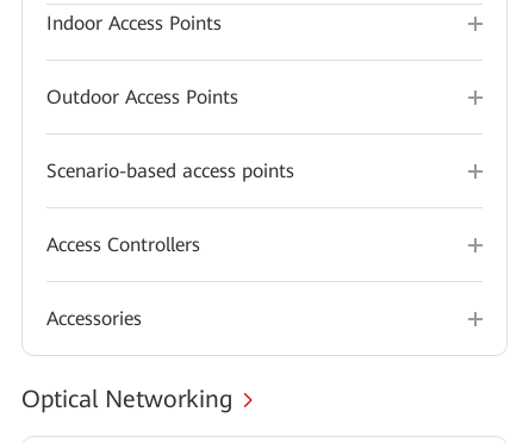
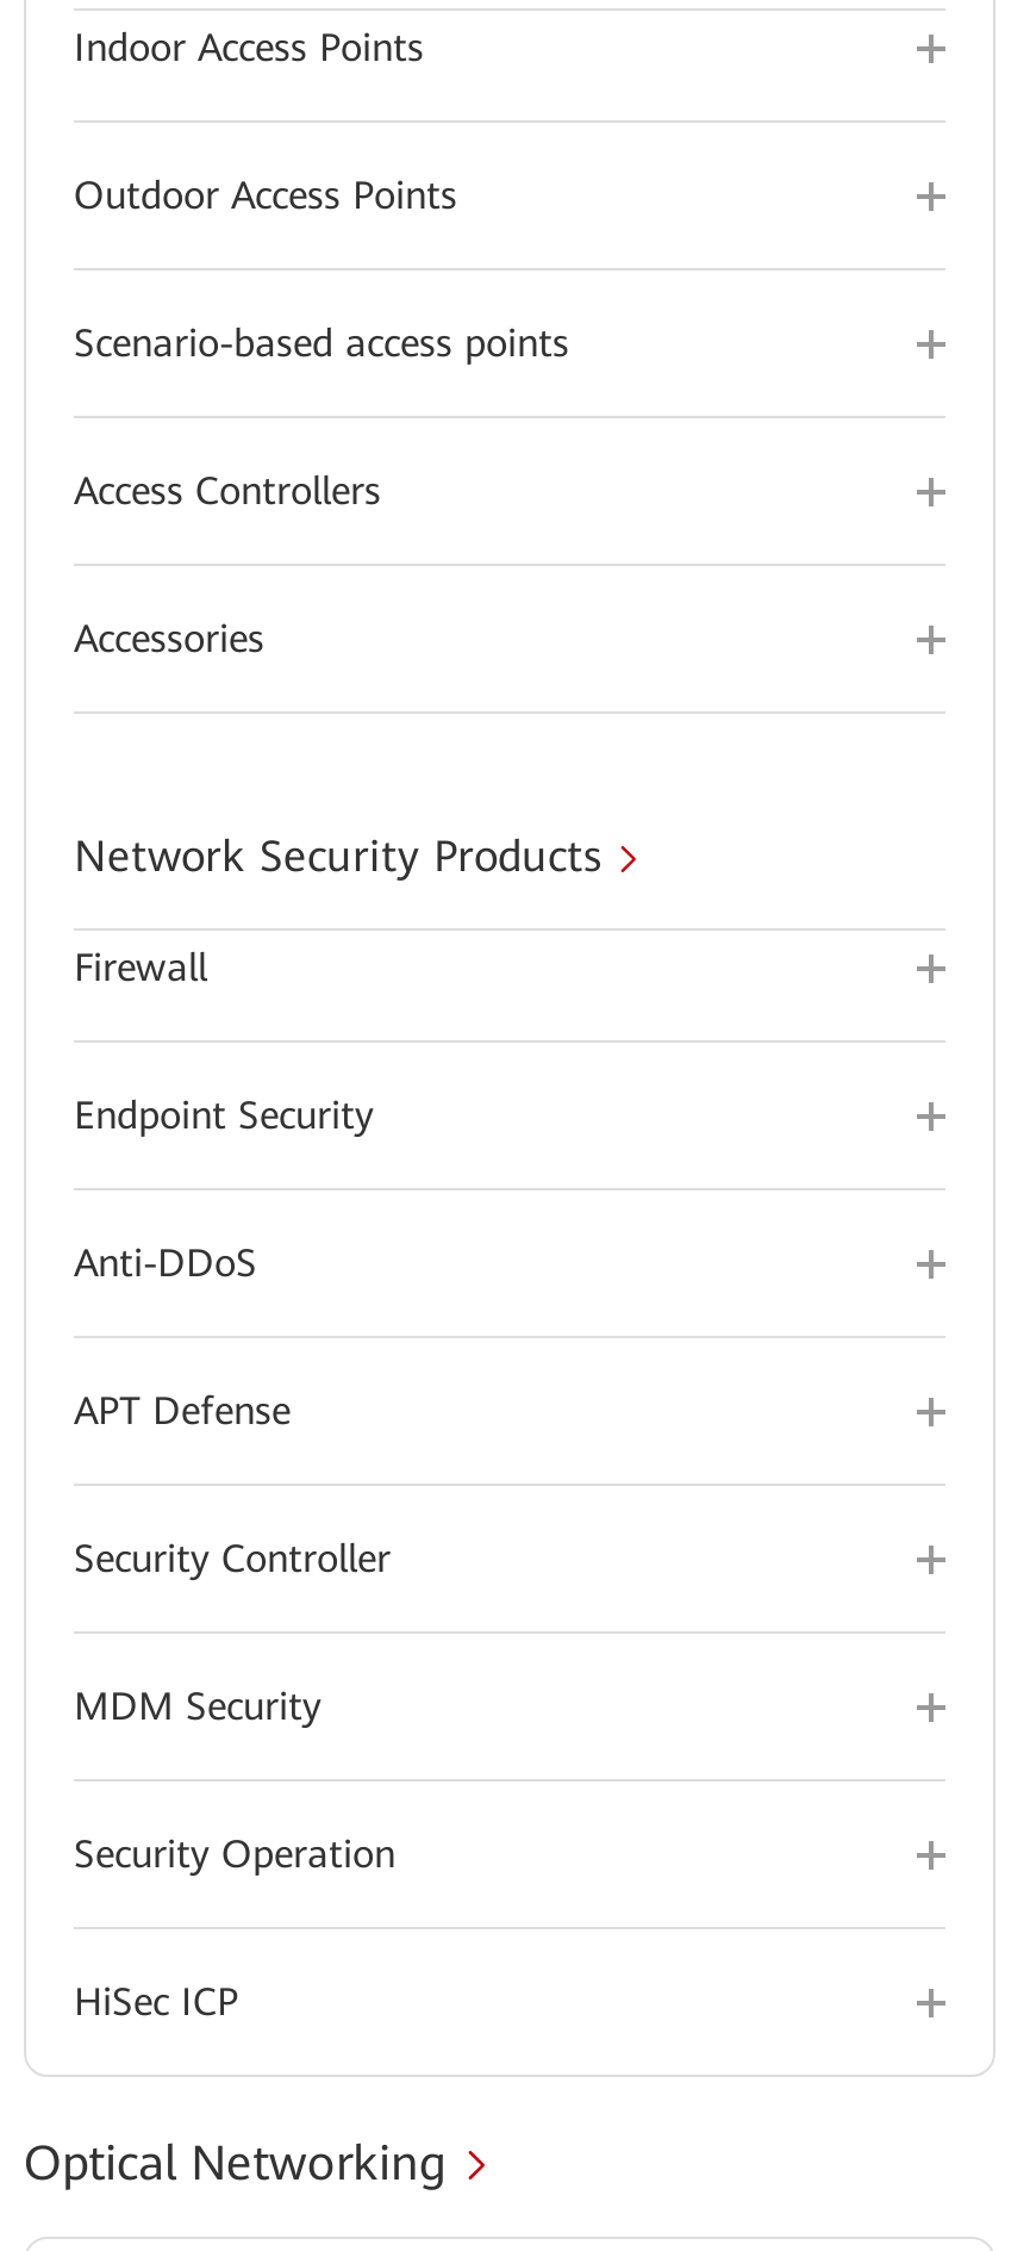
none -> [74,831,603,2025] Network Security Products | Firewall | Endpoint Security | Anti-DDoS | APT Defense | Security Controller | MDM Security | Security Operation | HiSec ICP

